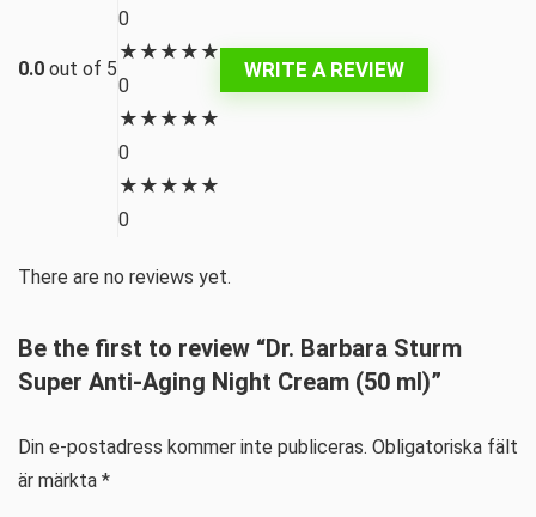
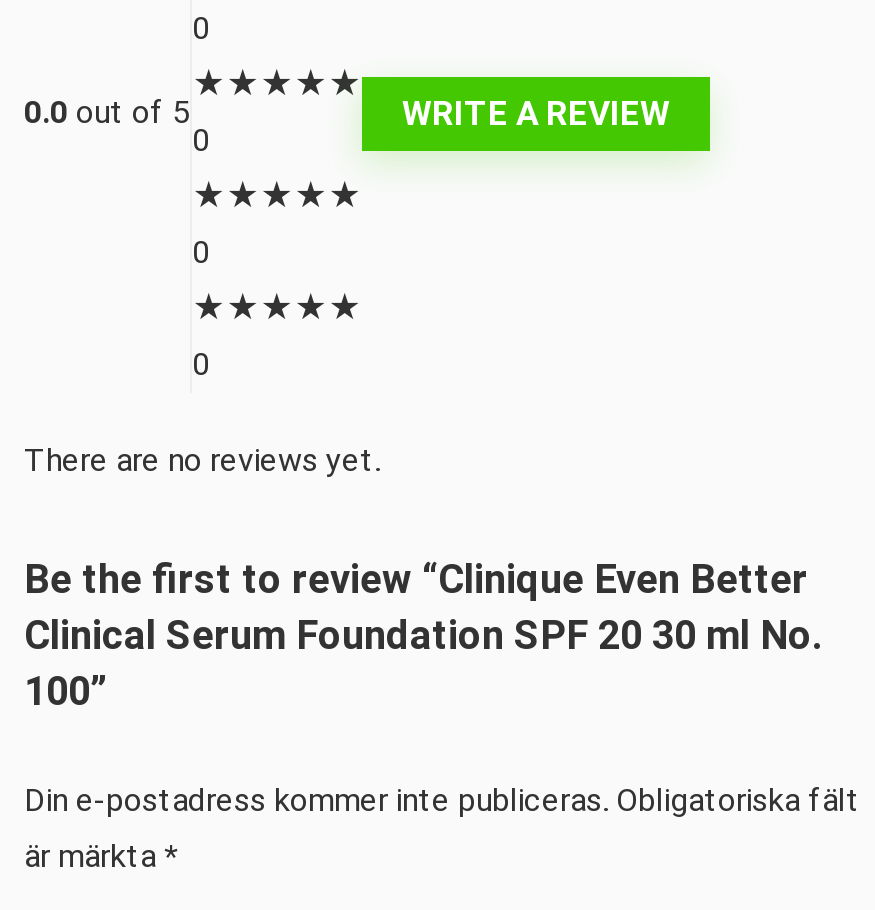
[18,334,462,396] Be the first to review “Dr. Barbara Sturm | Super Anti-Aging Night Cream (50 ml)” -> [24,555,822,715] Be the first to review “Clinique Even Better | Clinical Serum Foundation SPF 20 30 ml No. | 100”

